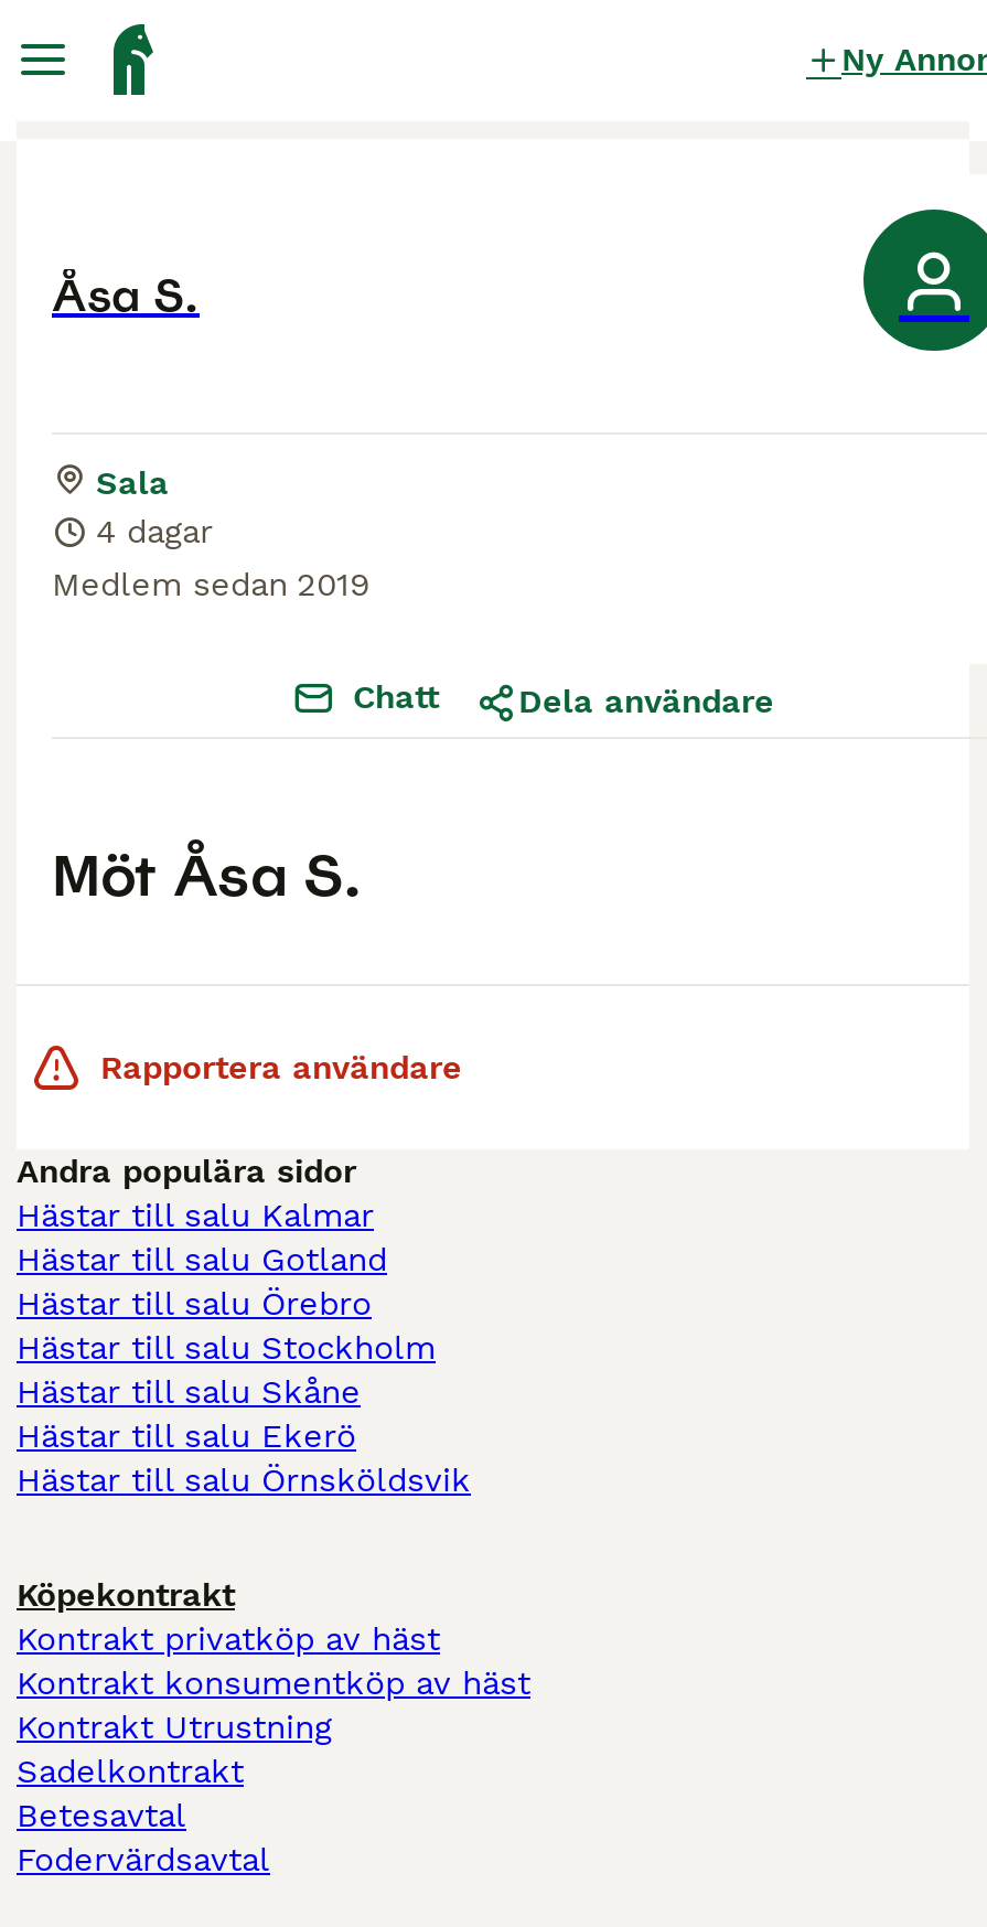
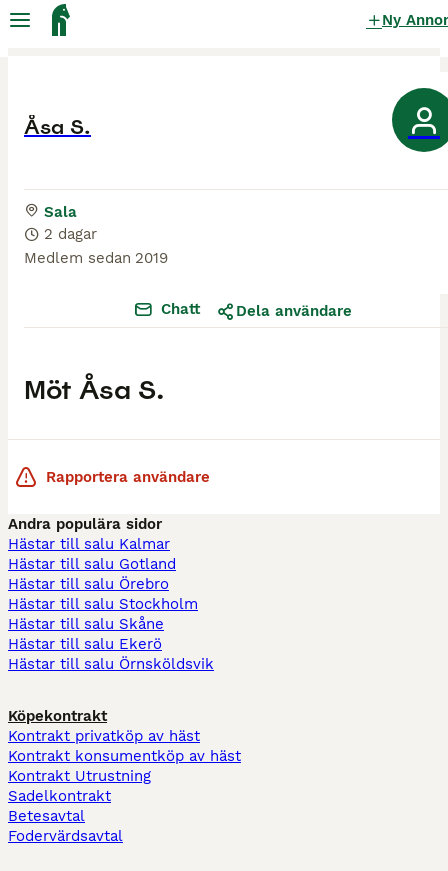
[96,512,213,552] 4 dagar -> [44,225,97,243] 2 dagar

